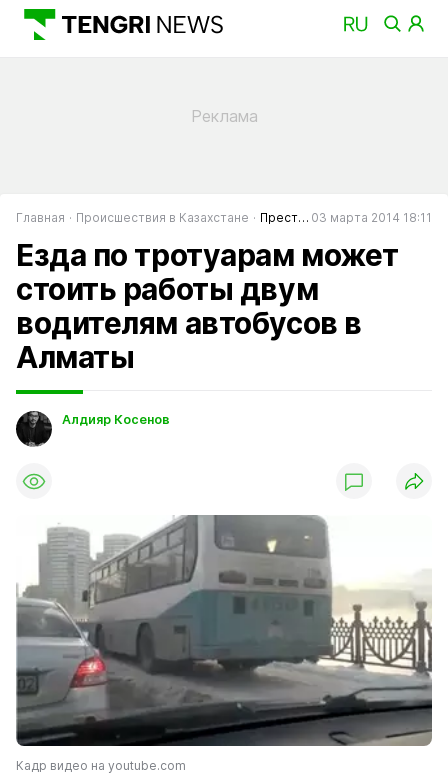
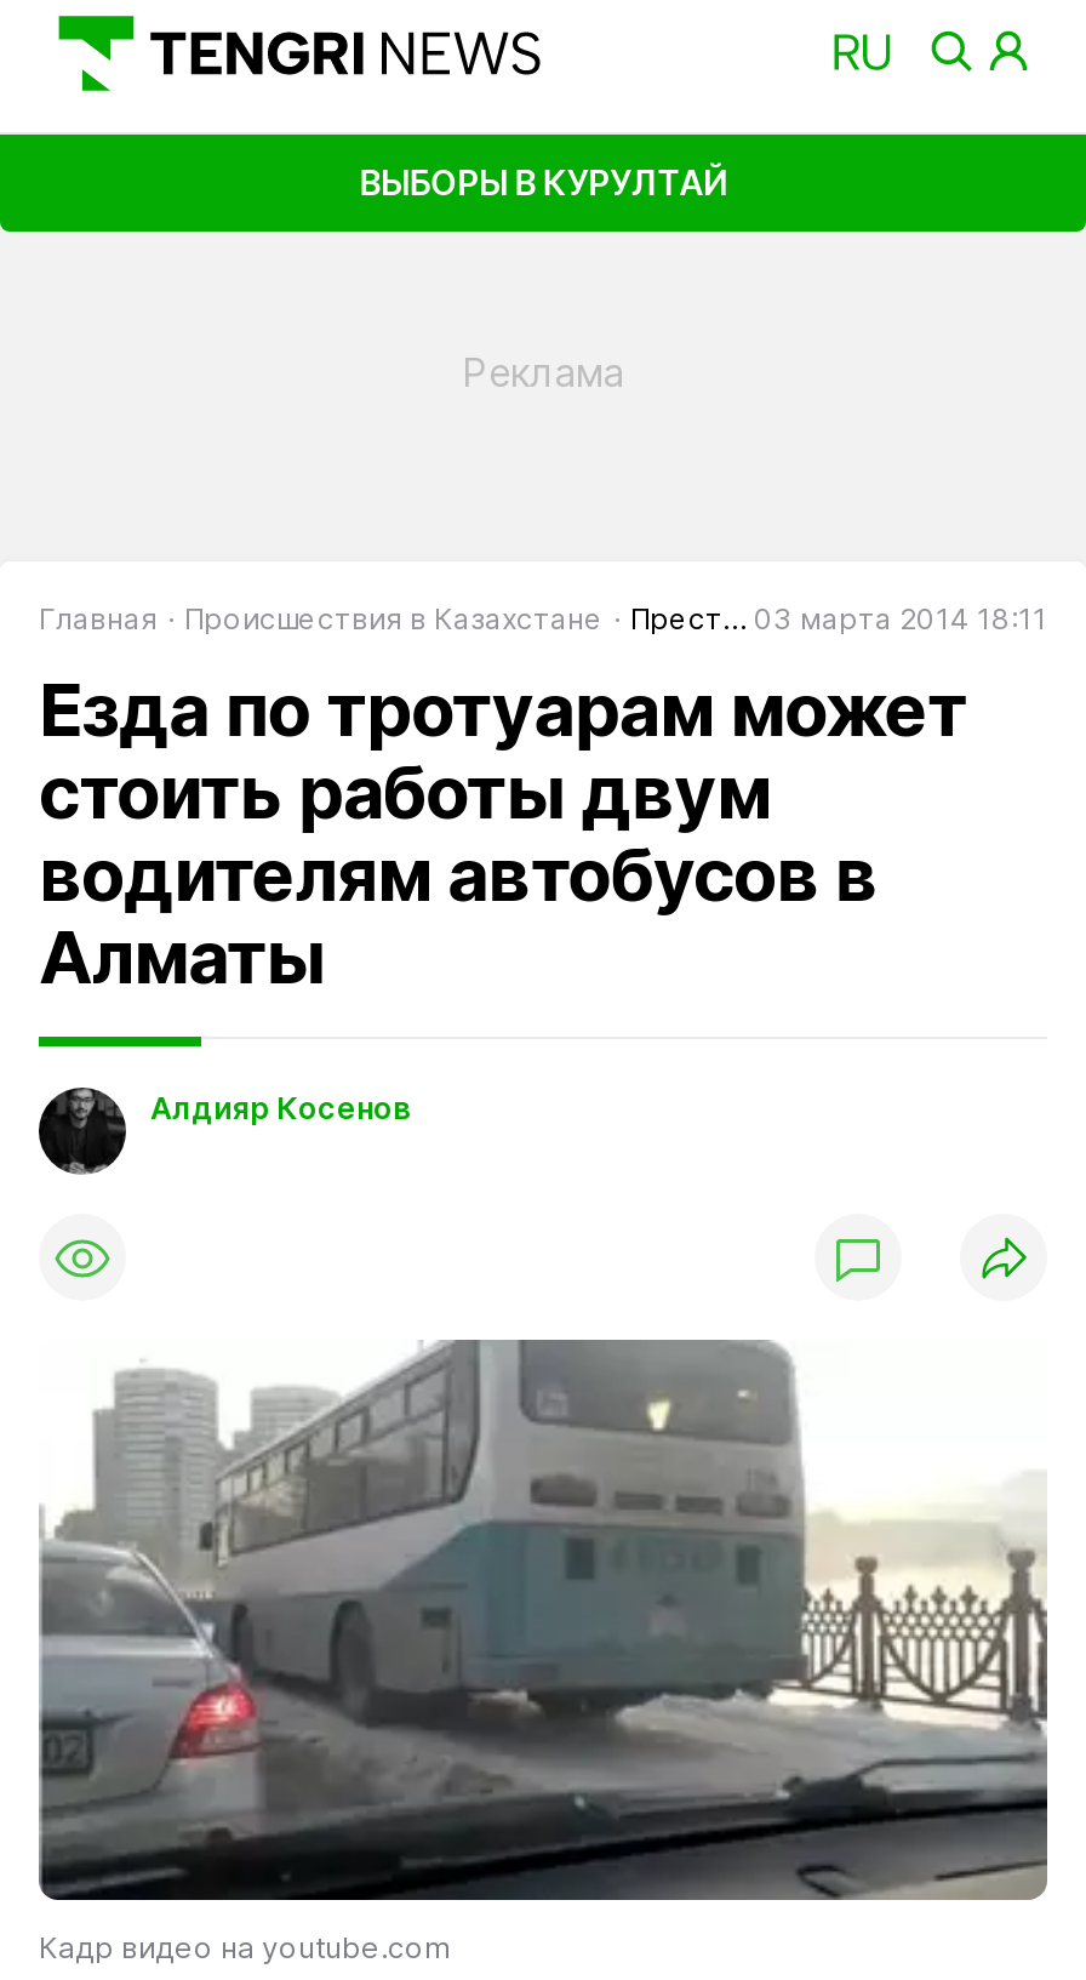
none -> [359,161,727,202] ВЫБОРЫ В КУРУЛТАЙ

